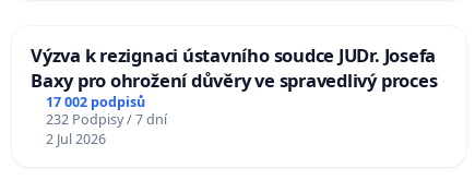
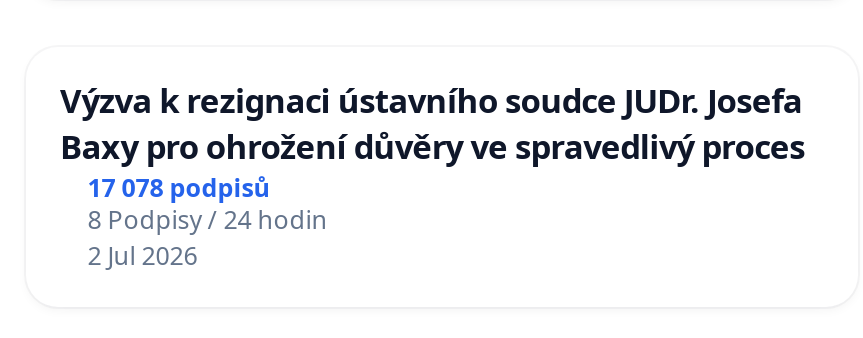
[46,93,145,112] 17 002 podpisů -> [88,171,270,205] 17 078 podpisů
[46,111,167,129] 232 Podpisy / 7 dní -> [88,203,328,237] 8 Podpisy / 24 hodin

